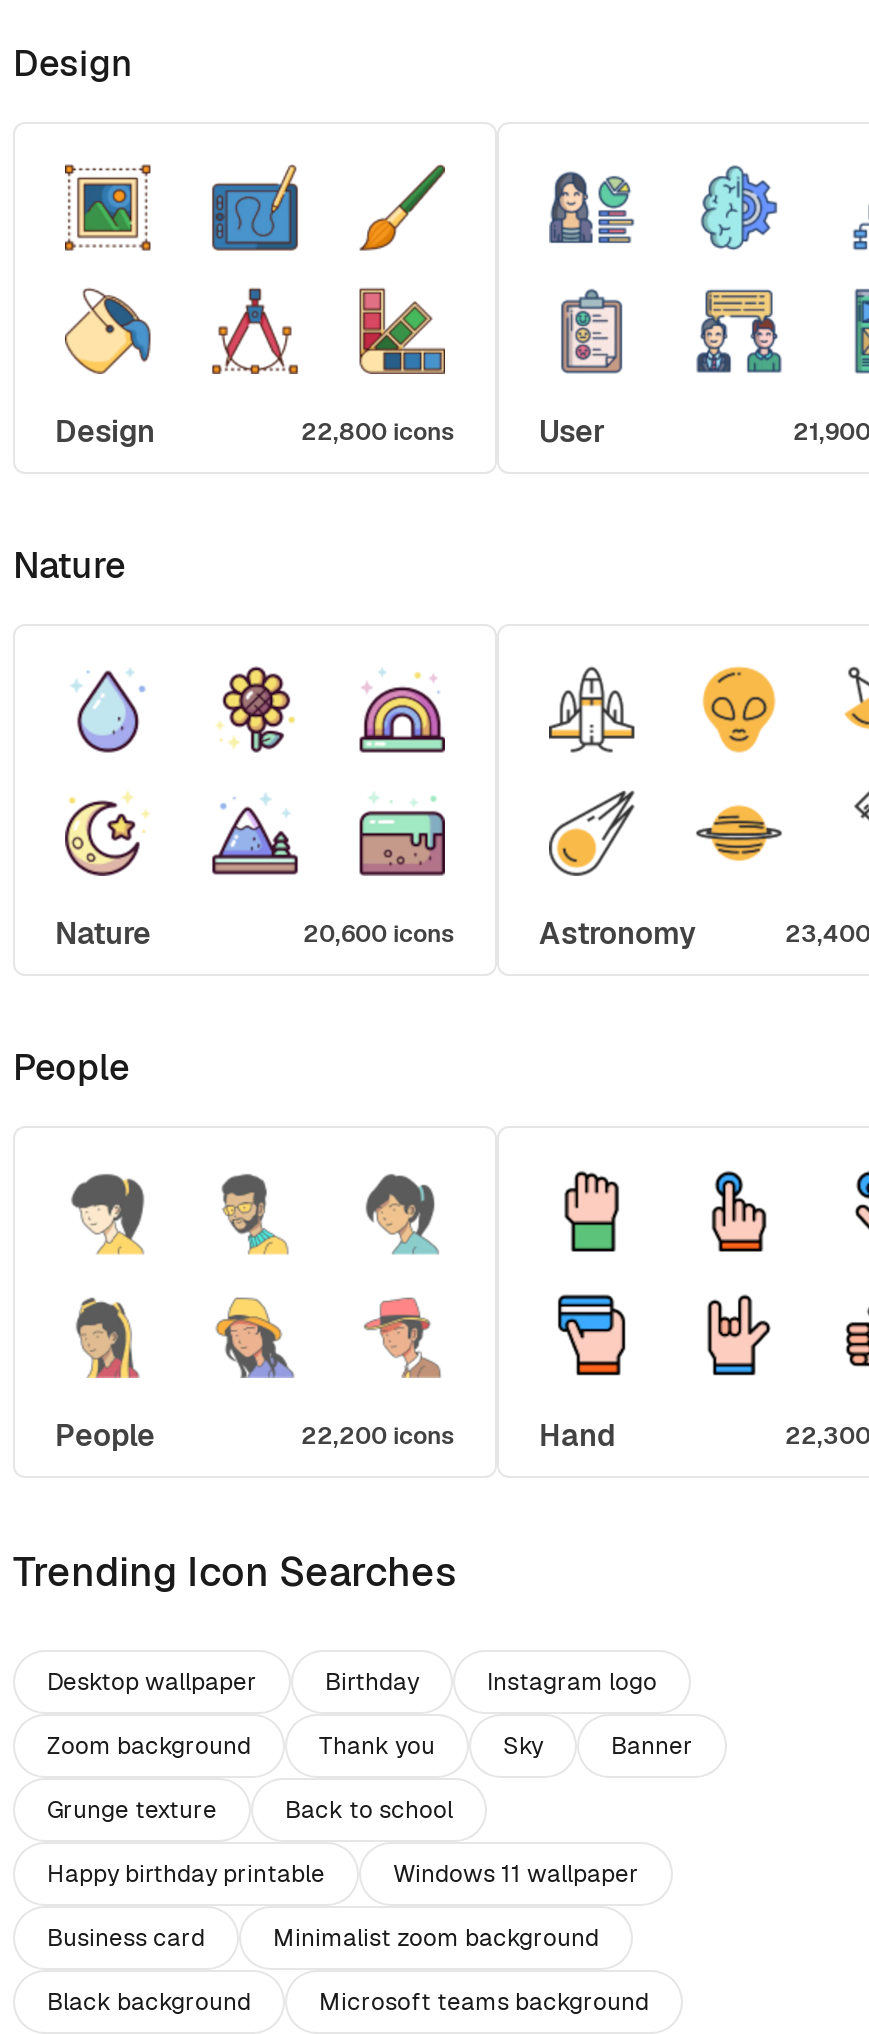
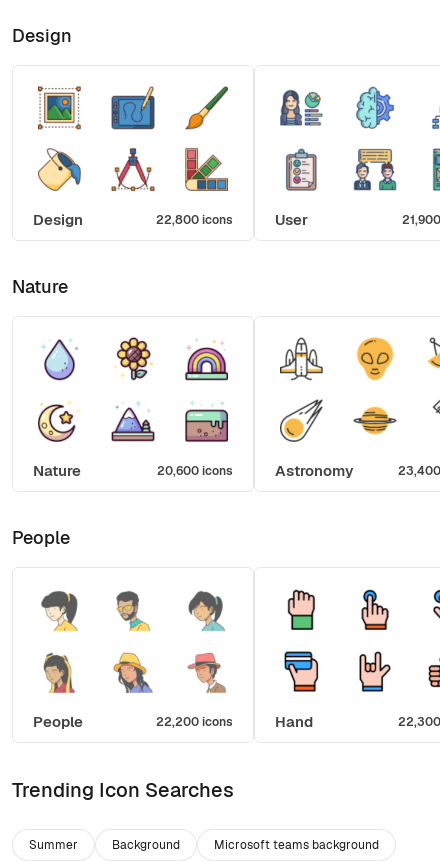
[47,1665,693,2017] Desktop wallpaper | Birthday | Instagram logo | Zoom background | Thank you | Sky | Banner | Grunge texture | Back to school | Happy birthday printable | Windows 11 wallpaper | Business card | Minimalist zoom background | Black background -> [29,836,180,852] Summer | Background

